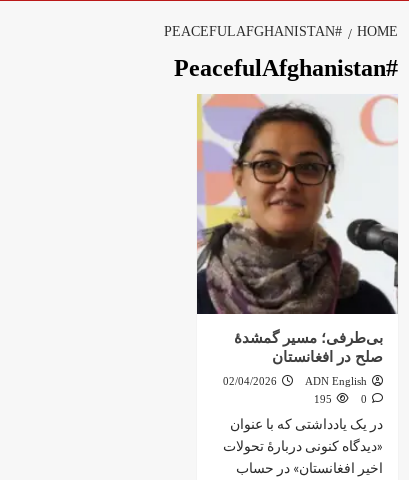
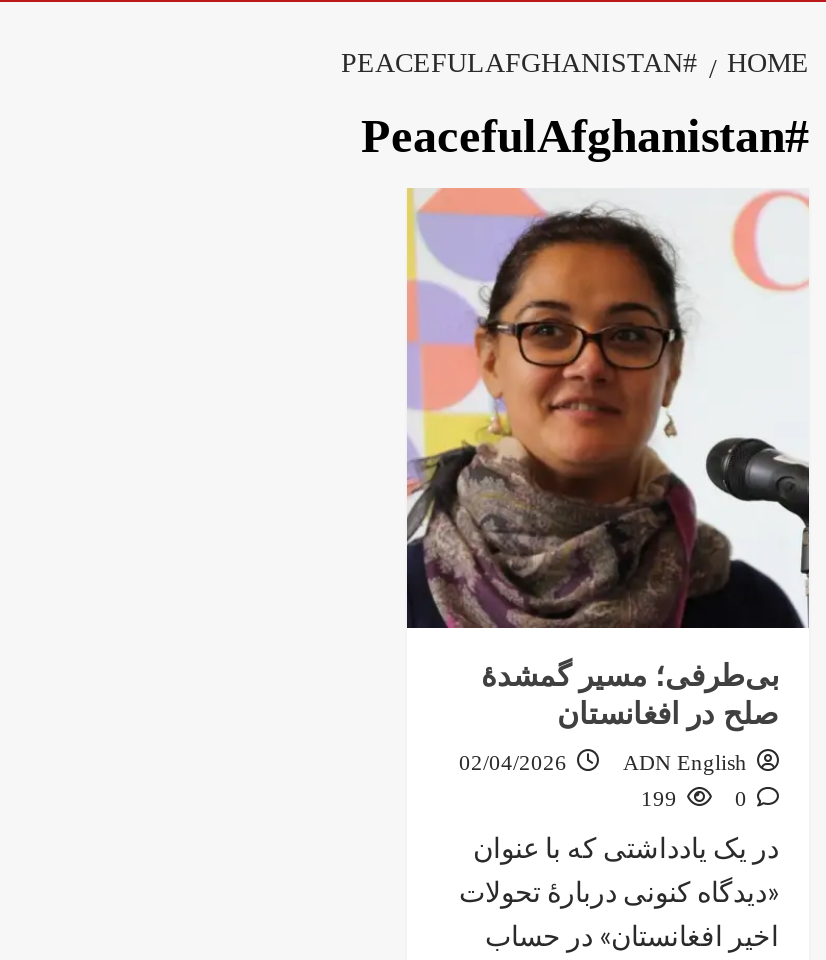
[314,393,332,405] 195 -> [641,786,677,810] 199

